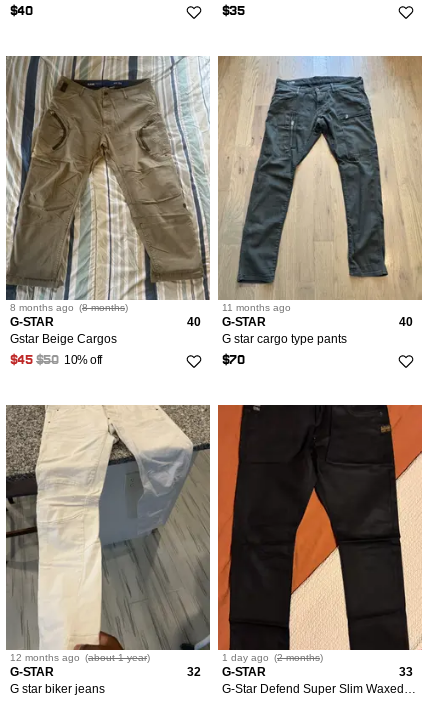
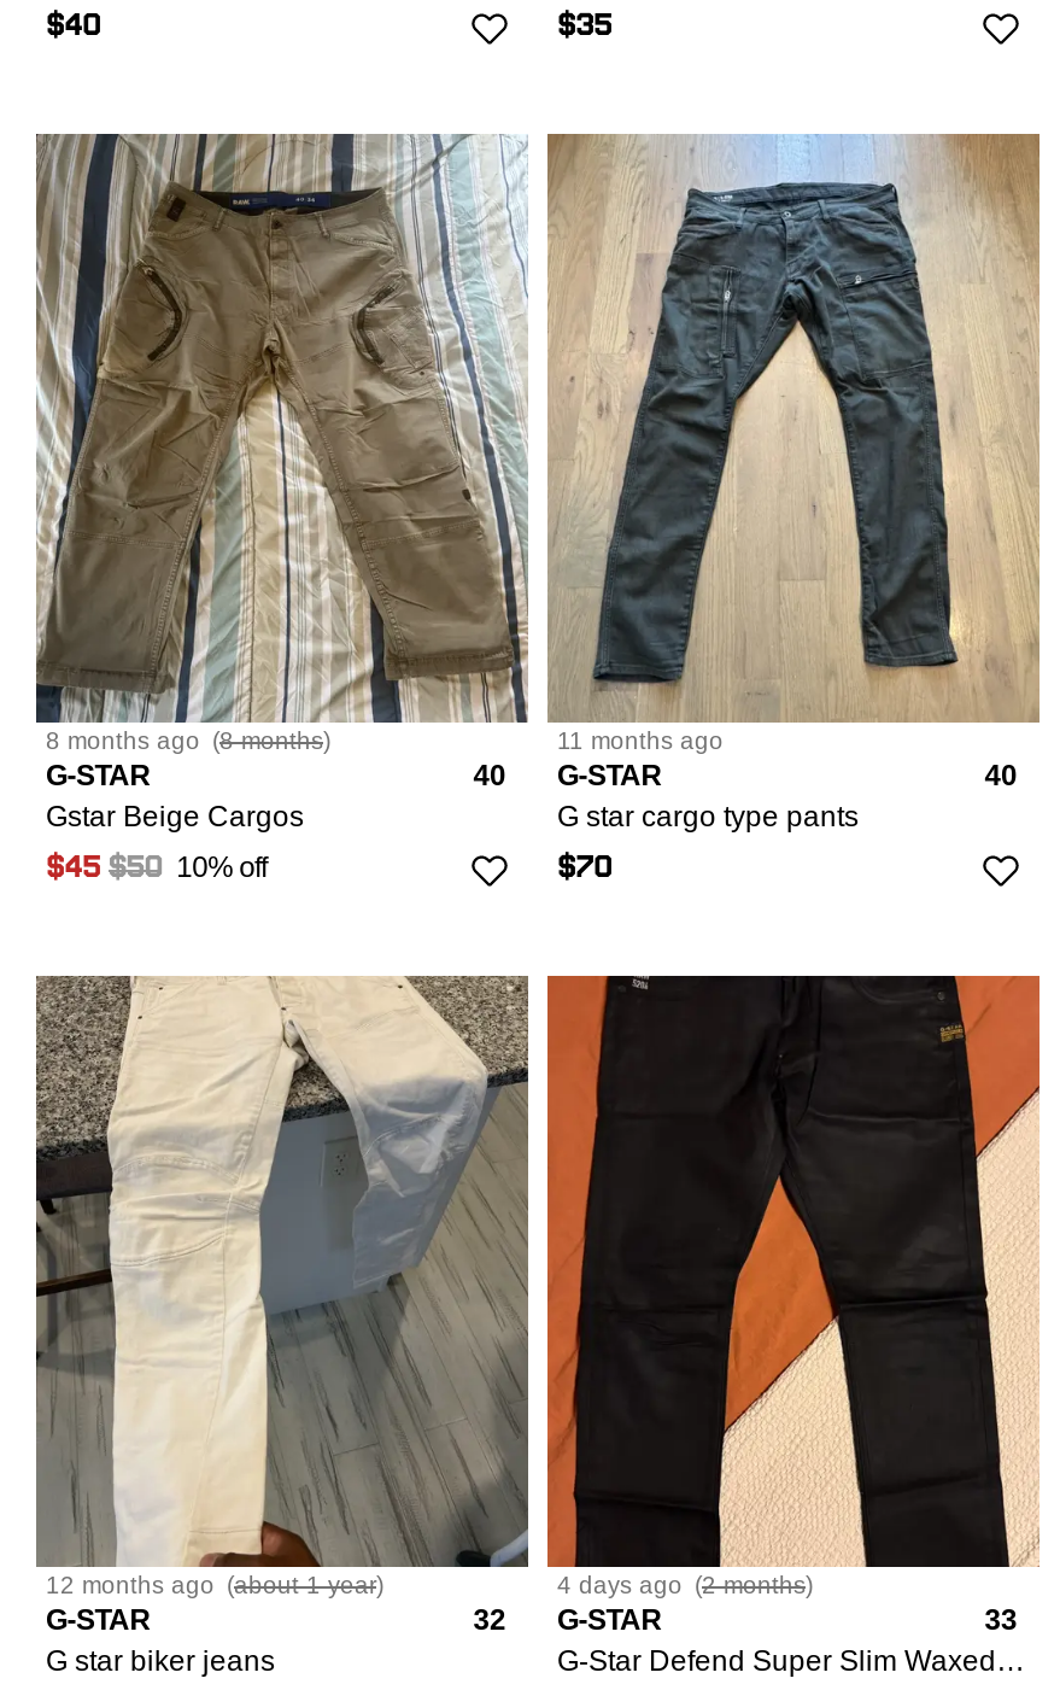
[222,652,323,663] 1 day ago (2 months) -> [557,1572,813,1599] 4 days ago (2 months)

